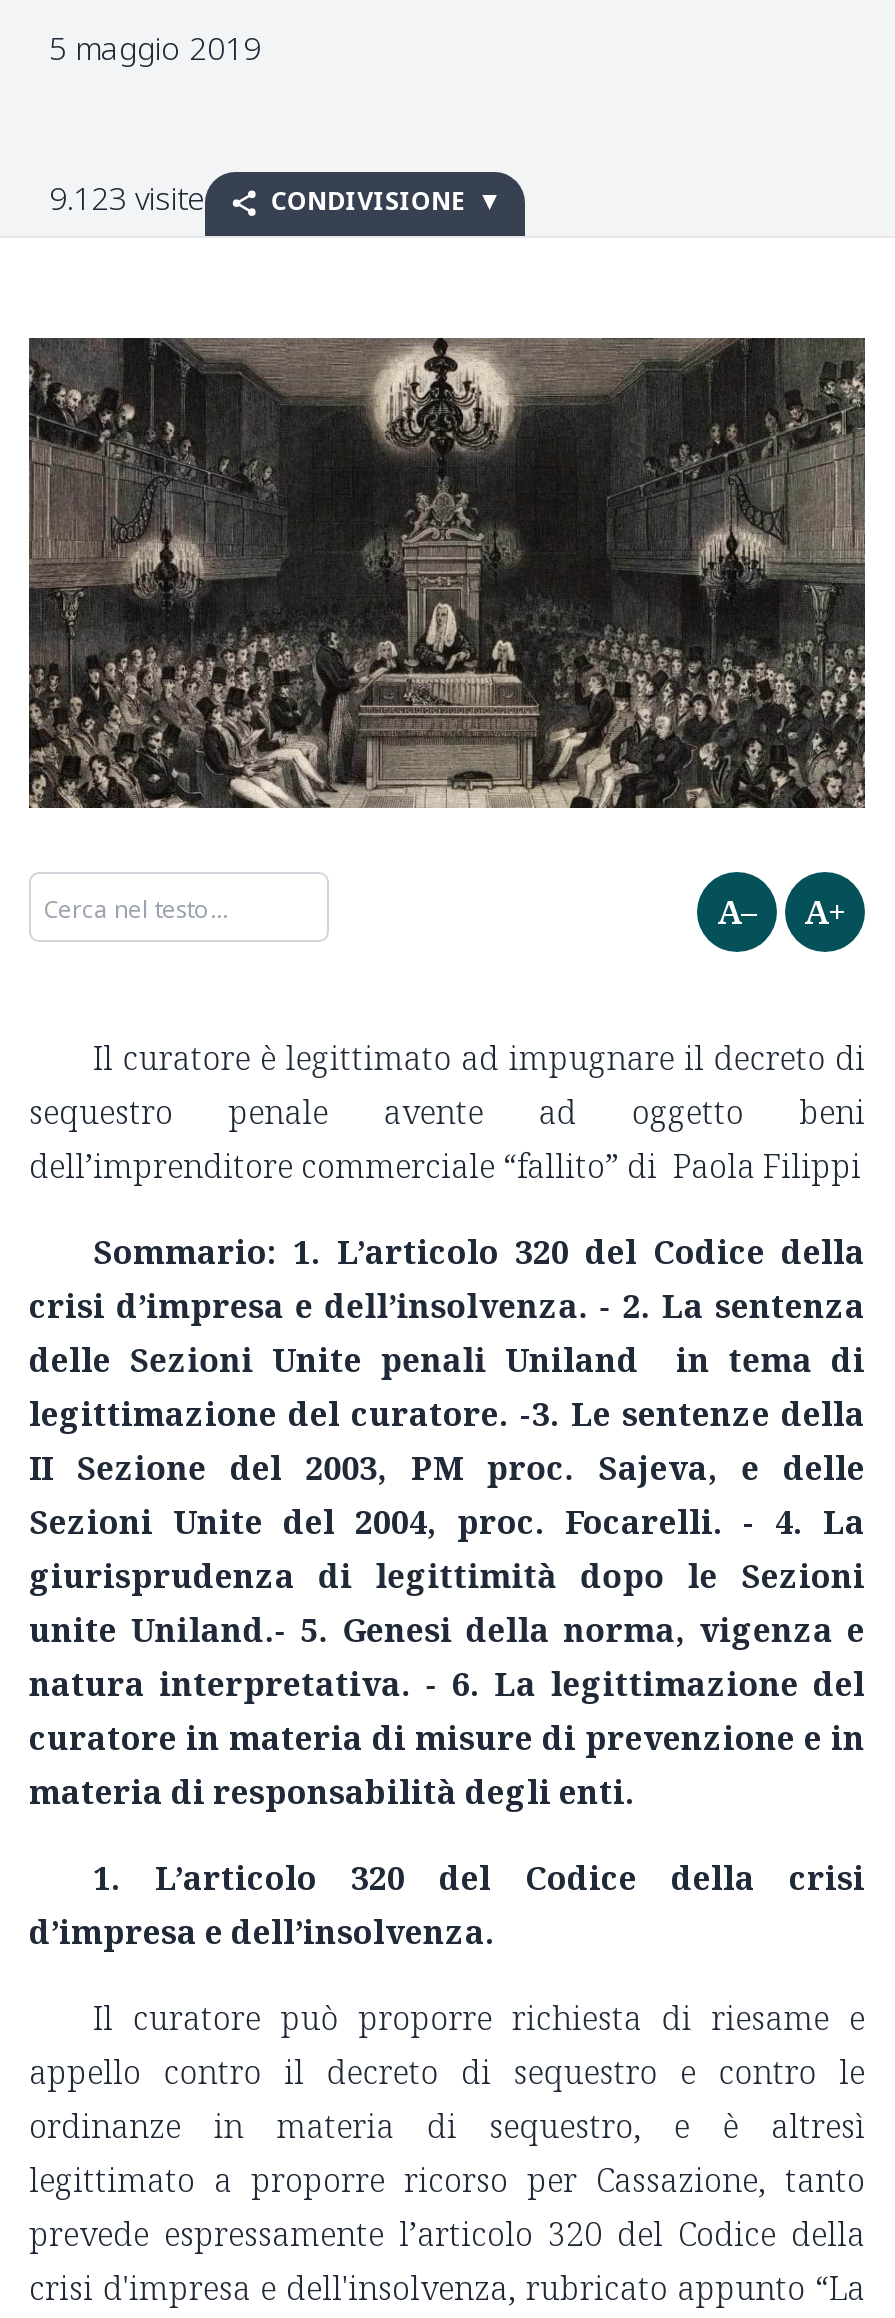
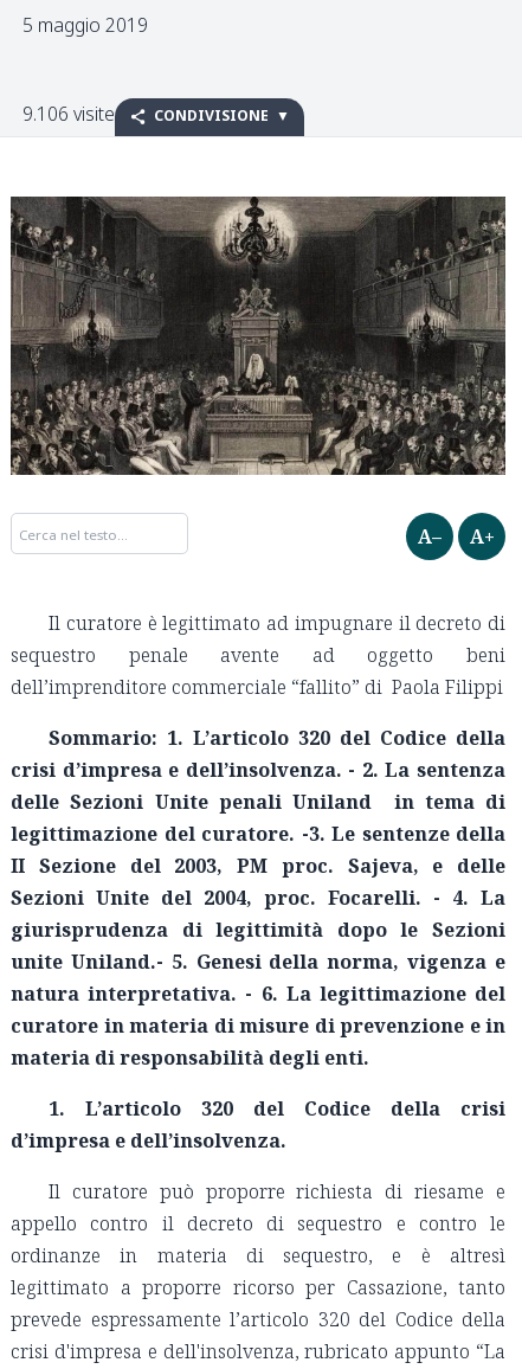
[49,176,465,220] 9.123 visite CONDIVISIONE -> [22,101,269,127] 9.106 visite CONDIVISIONE

